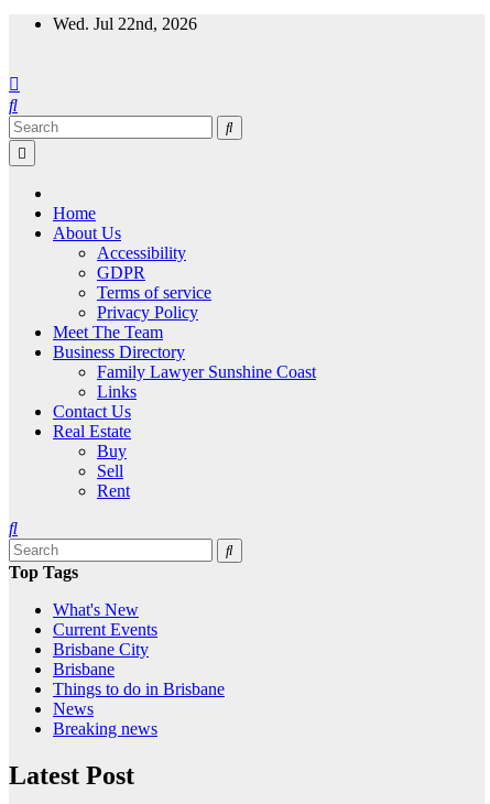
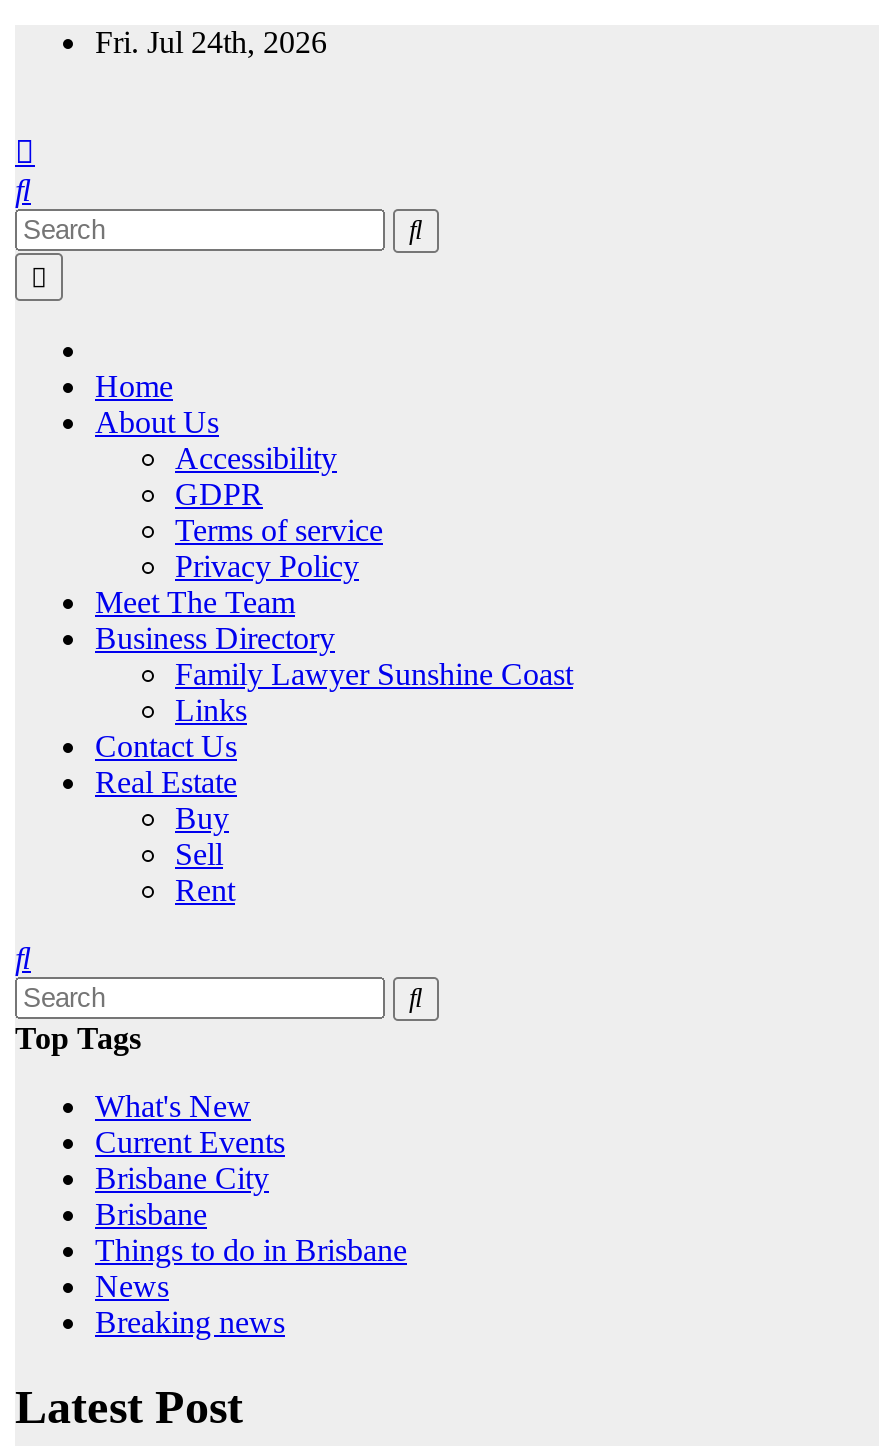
[53,14,197,33] Wed. Jul 22nd, 2026 -> [95,25,327,59] Fri. Jul 24th, 2026

